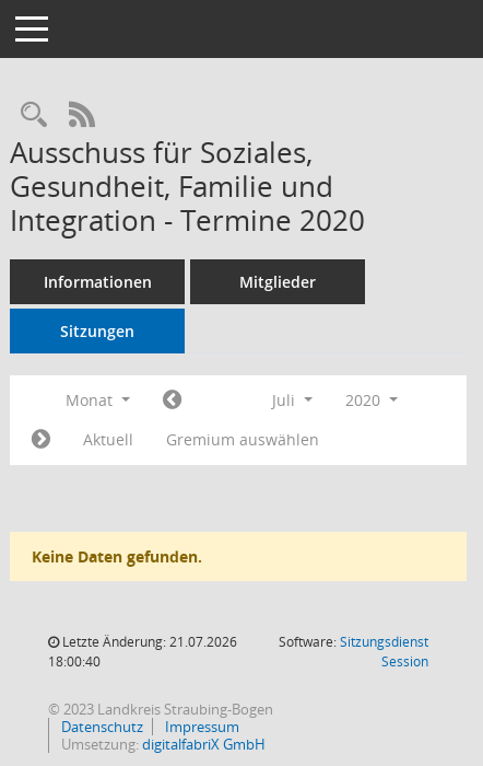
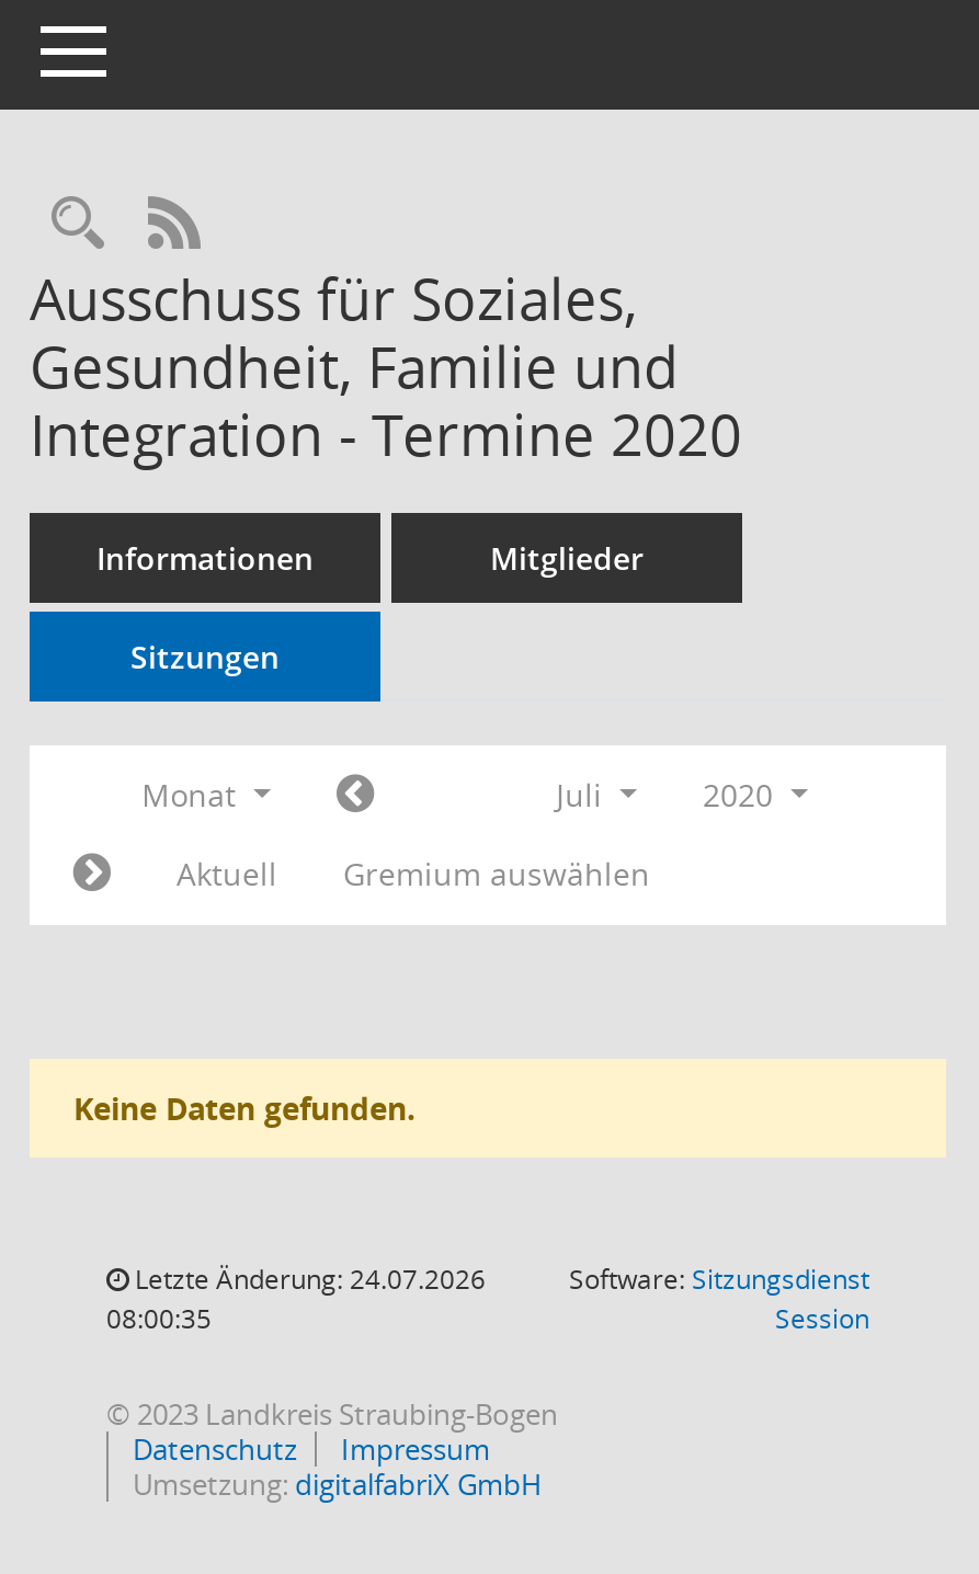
[59,632,237,651] Letzte Änderung: 21.07.2026 -> [128,1261,486,1298] Letzte Änderung: 24.07.2026
[48,652,101,671] 18:00:40 -> [106,1300,212,1337] 08:00:35

